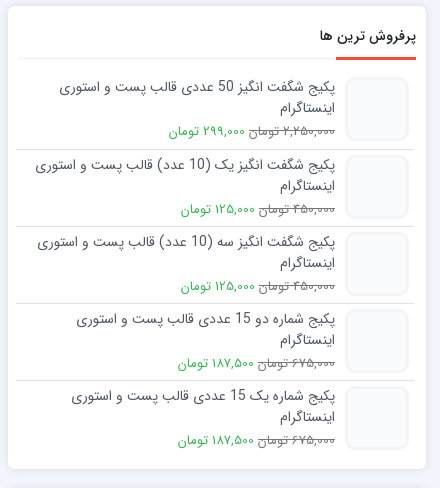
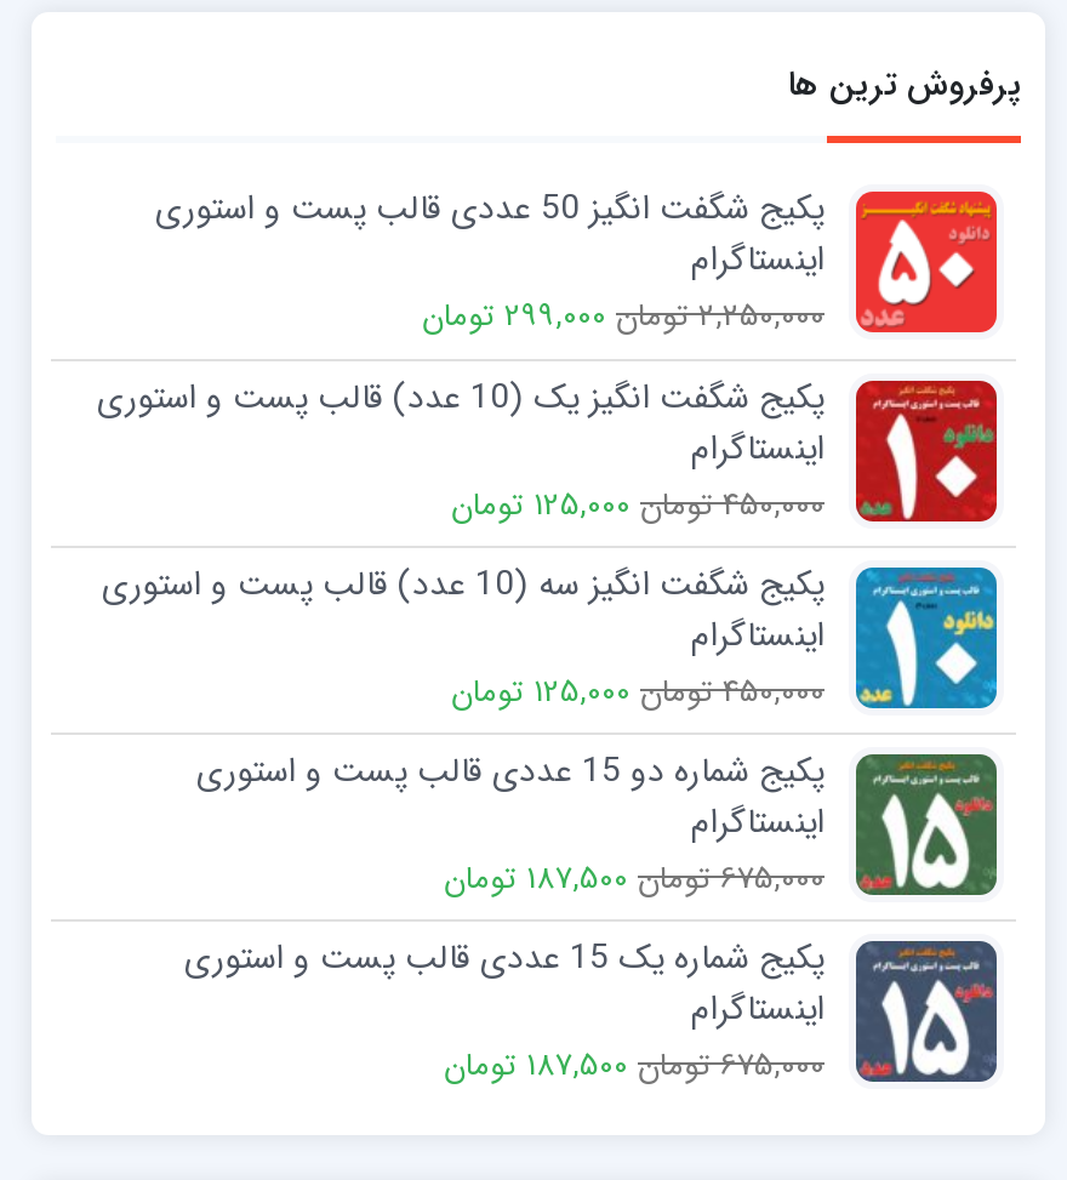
none -> [854,189,999,335] [image]
none -> [854,378,999,524] [image]
none -> [854,565,999,711] [image]
none -> [854,752,999,897] [image]
none -> [854,939,999,1084] [image]

